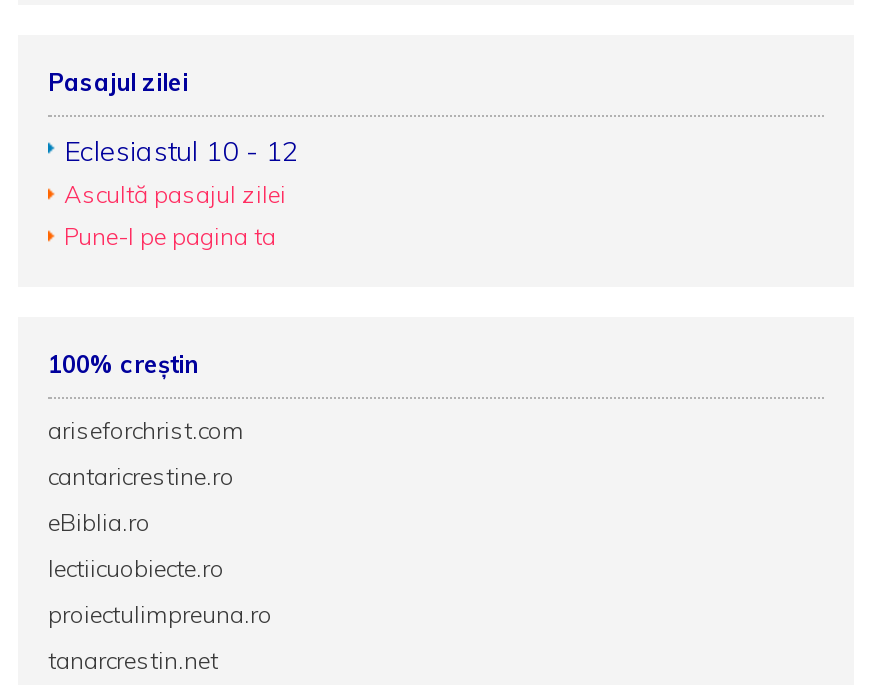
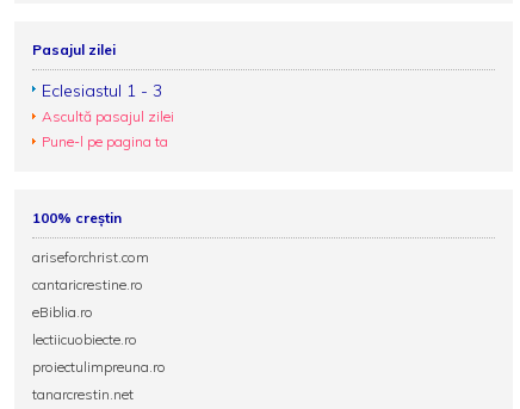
[64,133,298,169] Eclesiastul 10 - 12 -> [42,80,162,101] Eclesiastul 1 - 3

